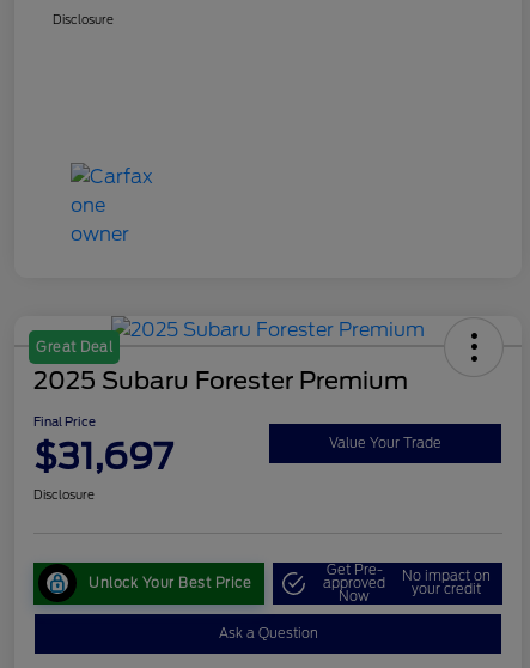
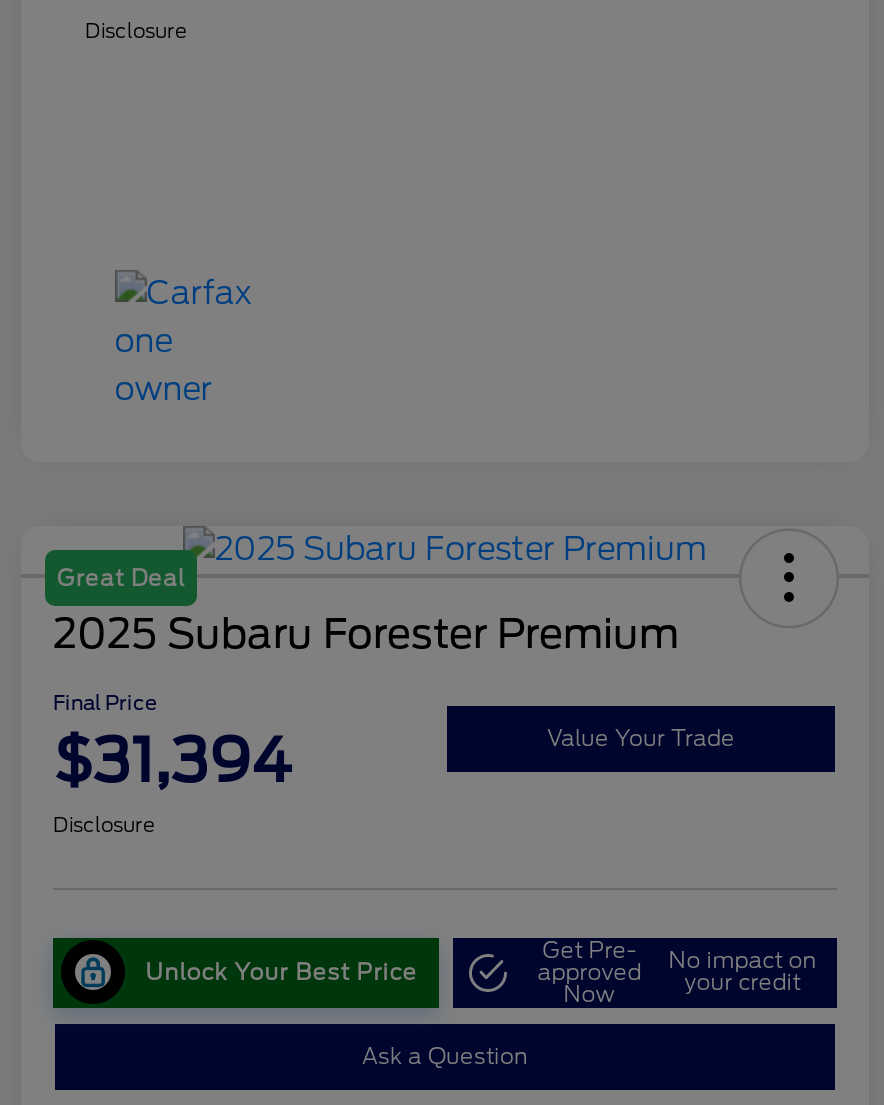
[33,434,172,477] $31,697 -> [53,724,291,796] $31,394

